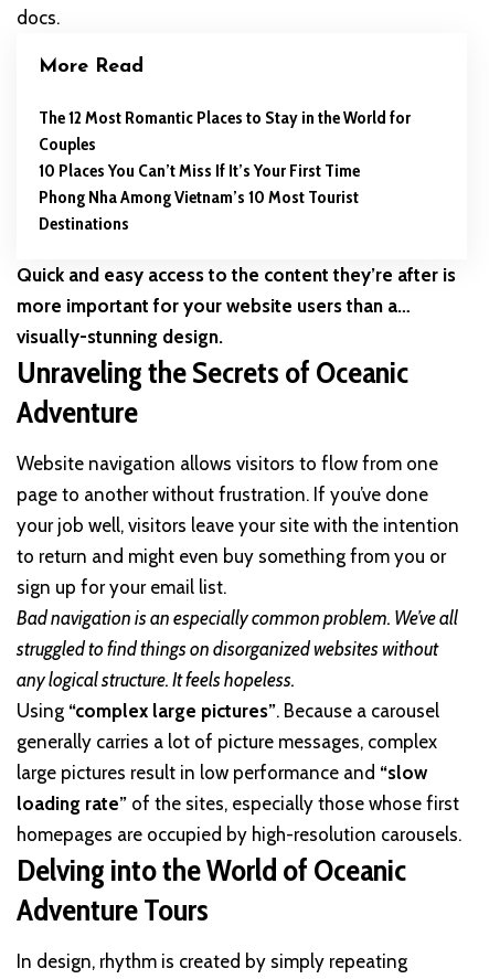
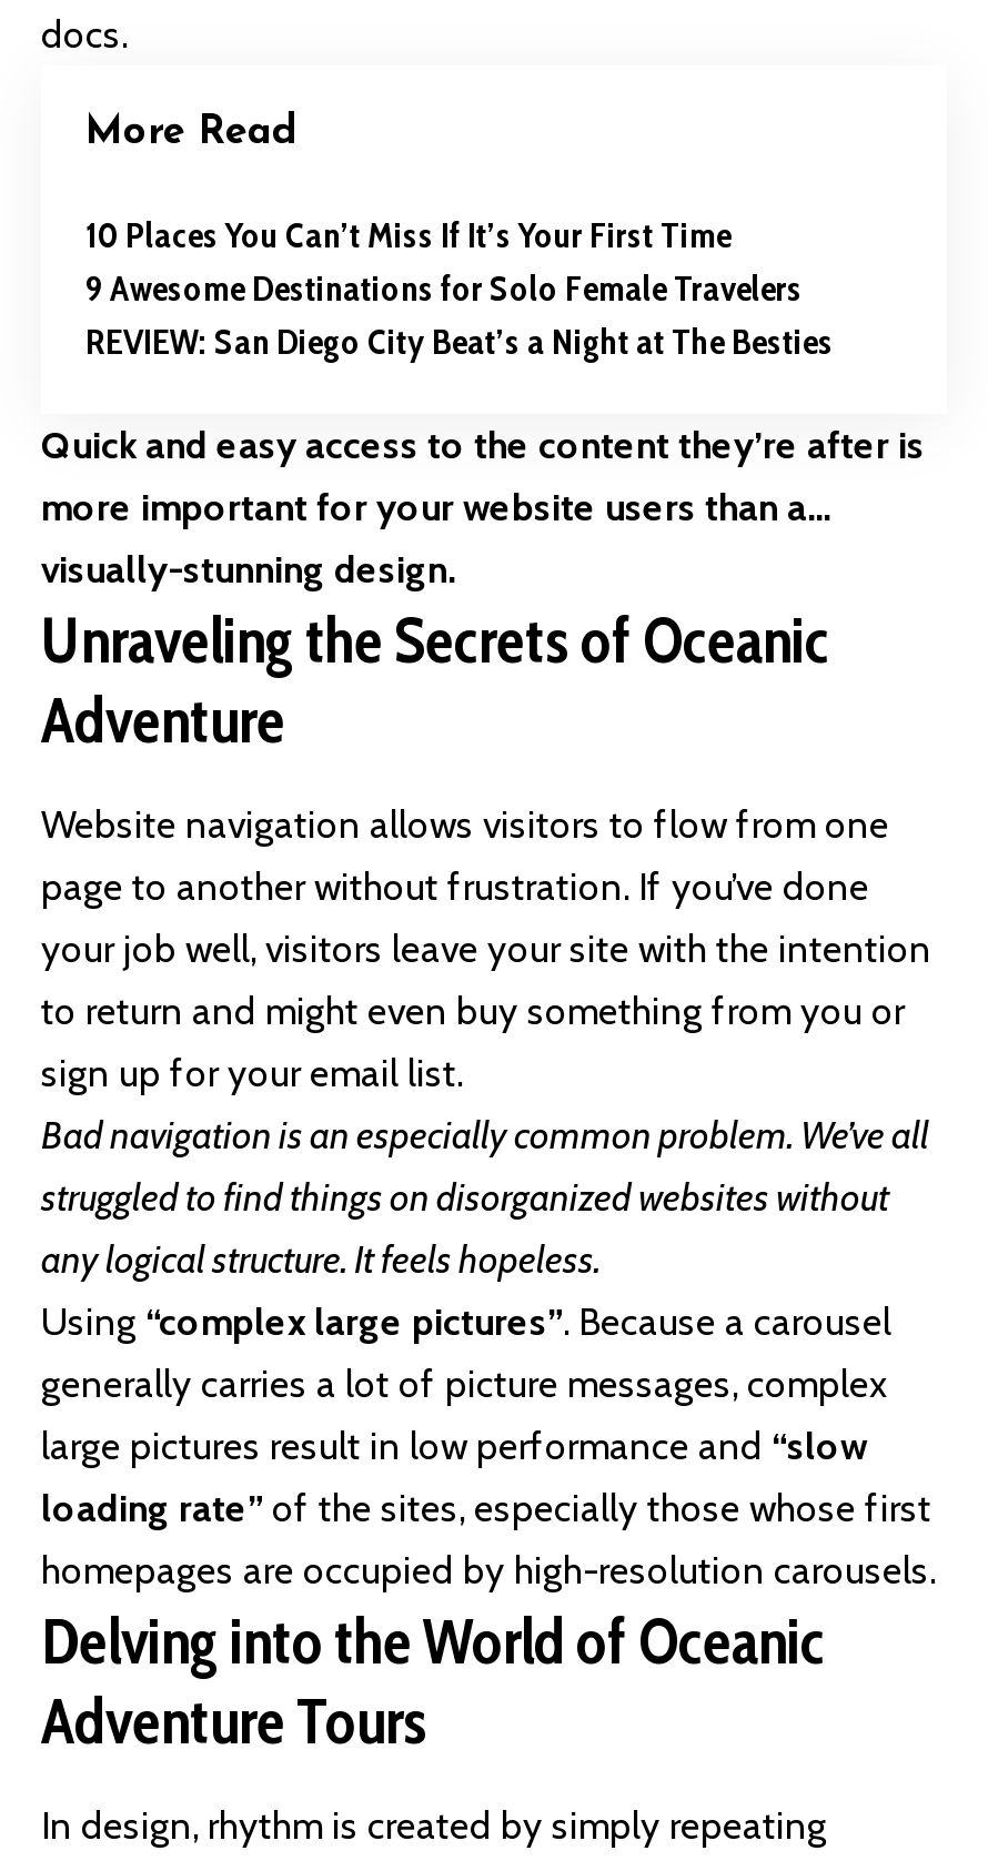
[39,107,411,154] The 12 Most Romantic Places to Stay in the World for | Couples -> none
[39,186,359,234] Phong Nha Among Vietnam’s 10 Most Tourist | Destinations -> [85,267,834,362] 9 Awesome Destinations for Solo Female Travelers | REVIEW: San Diego City Beat’s a Night at The Besties

